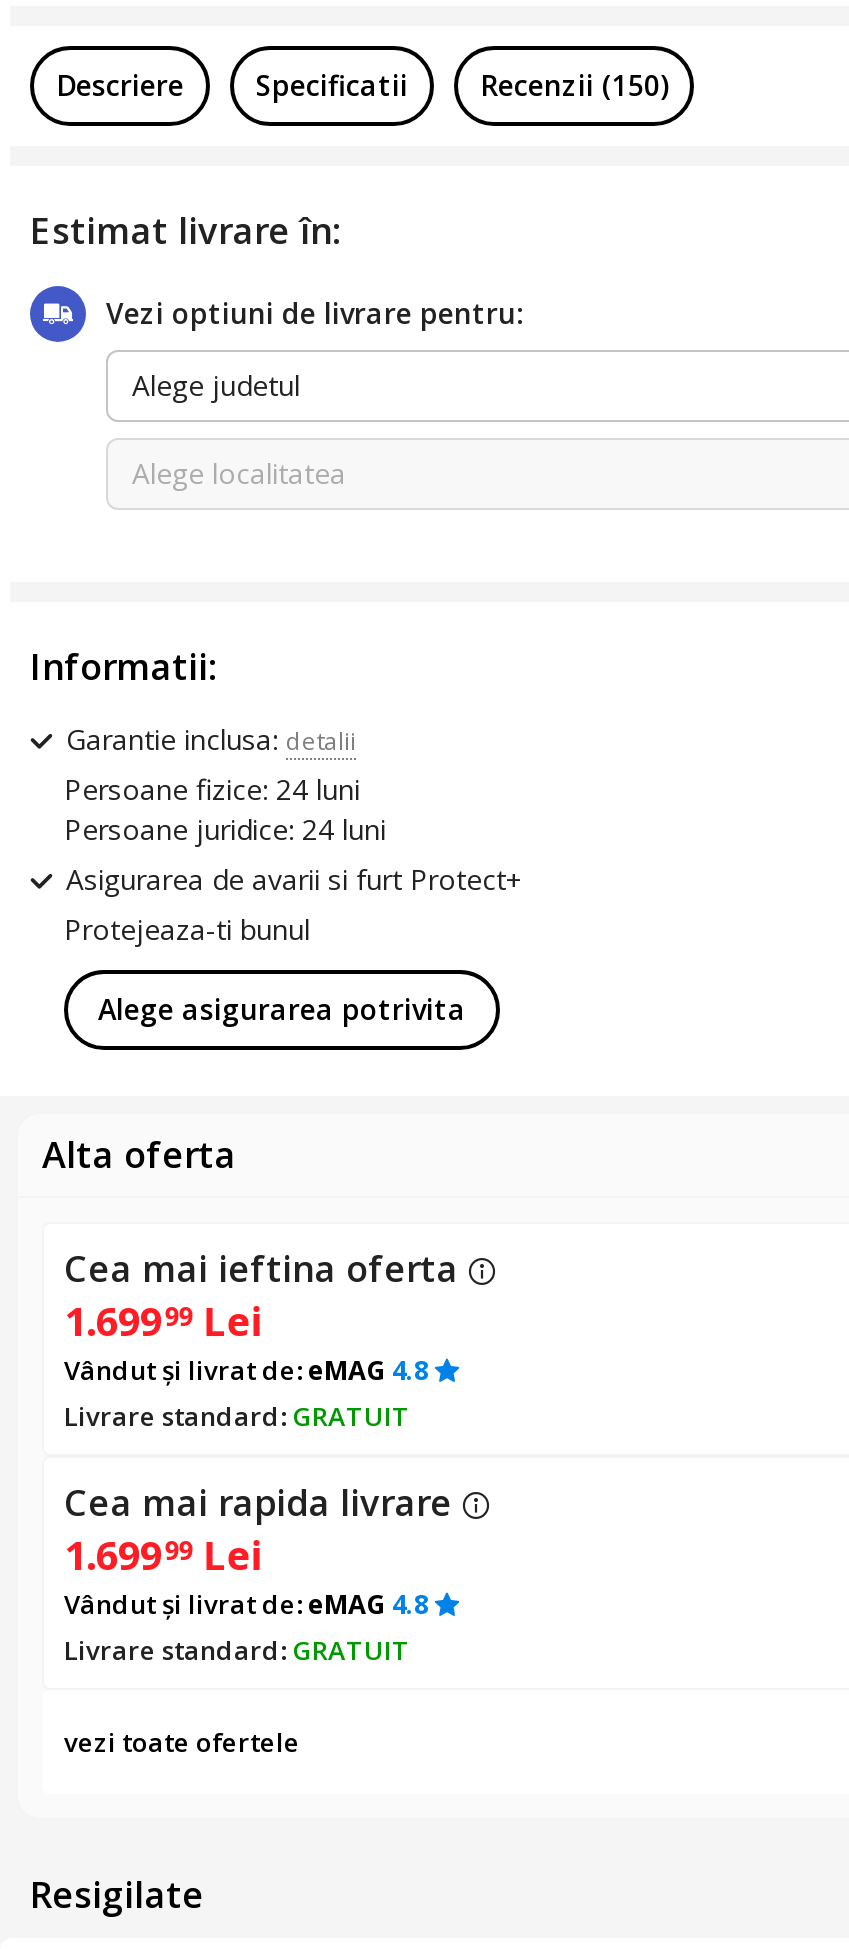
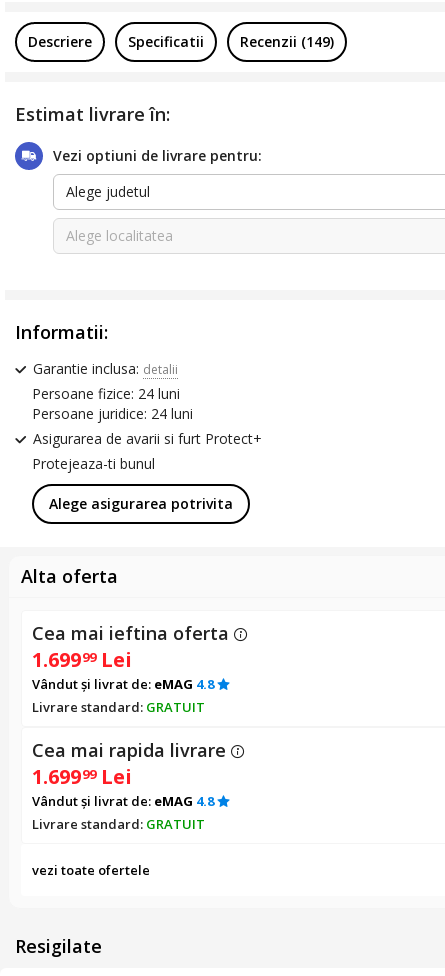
[56,66,668,104] Descriere Specificatii Recenzii (150) -> [28,32,334,51] Descriere Specificatii Recenzii (149)

